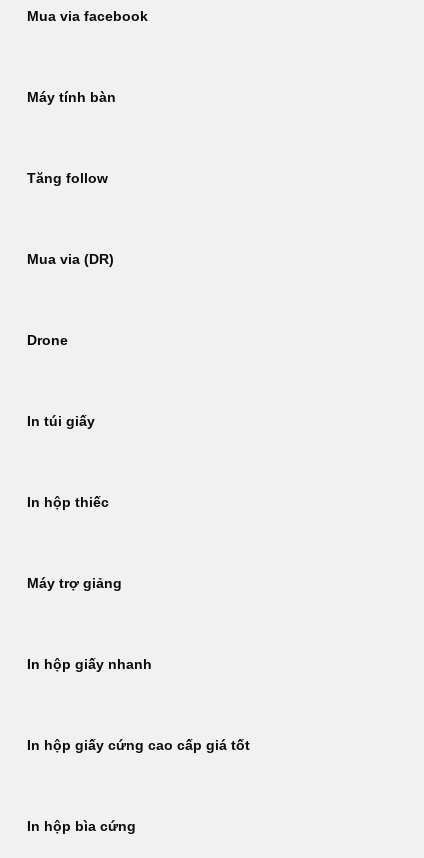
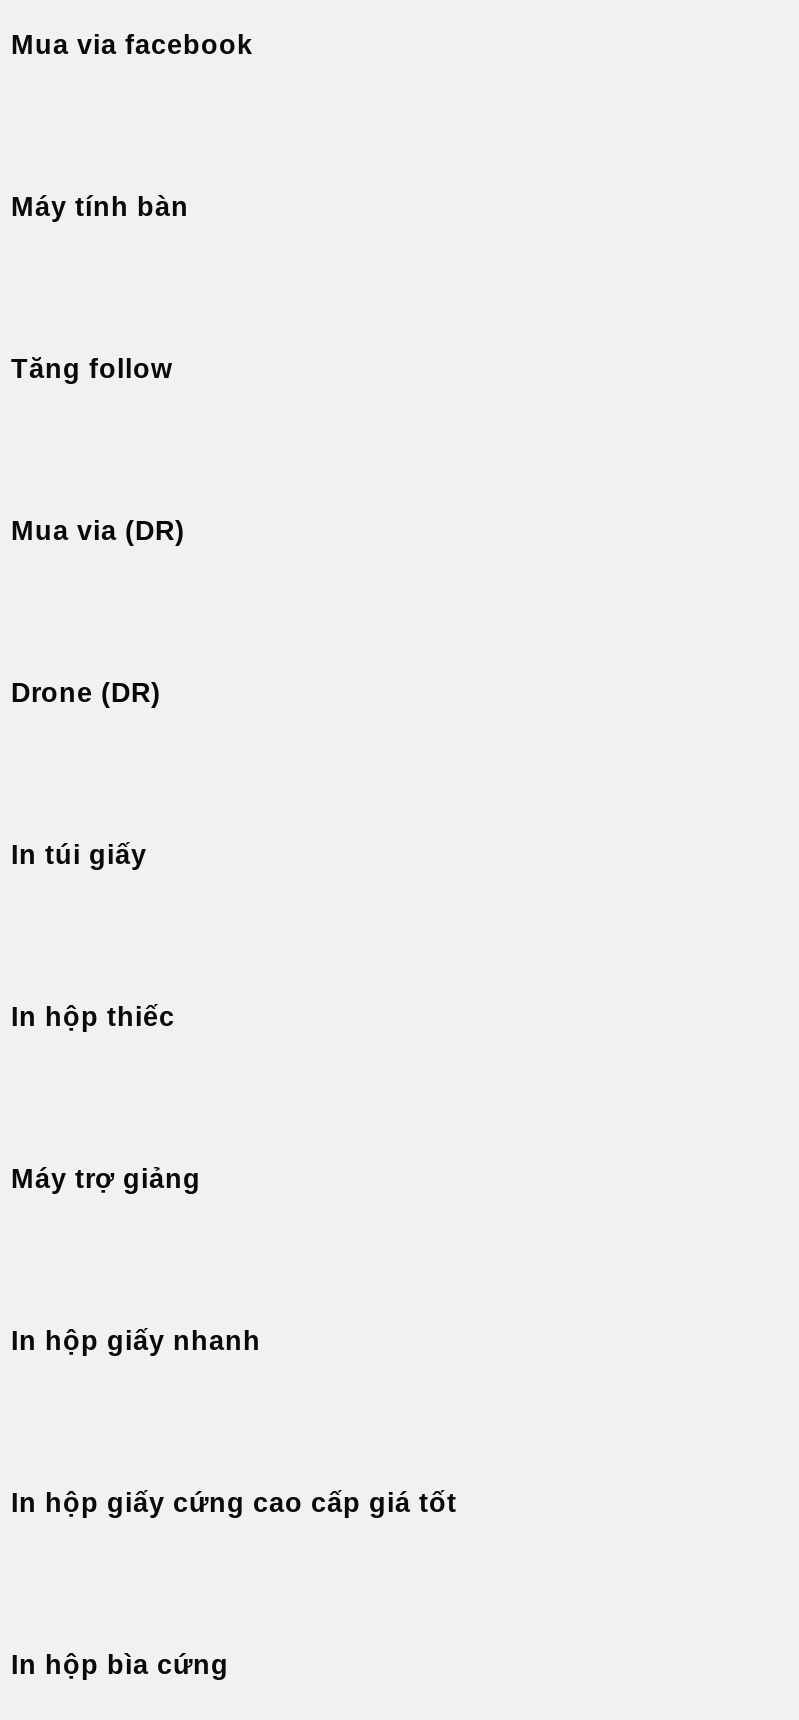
[27,333,68,348] Drone -> [11,678,161,708] Drone (DR)

